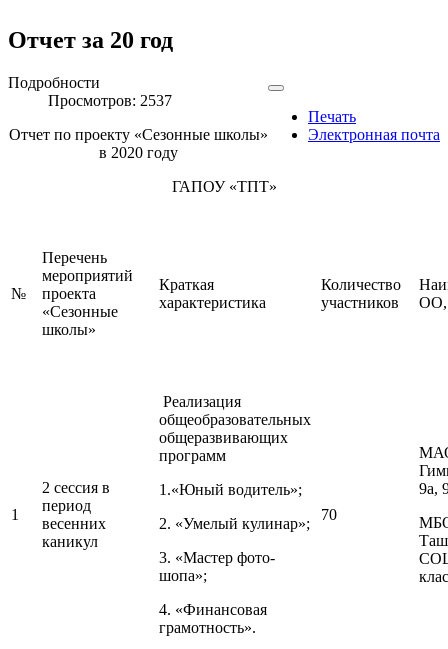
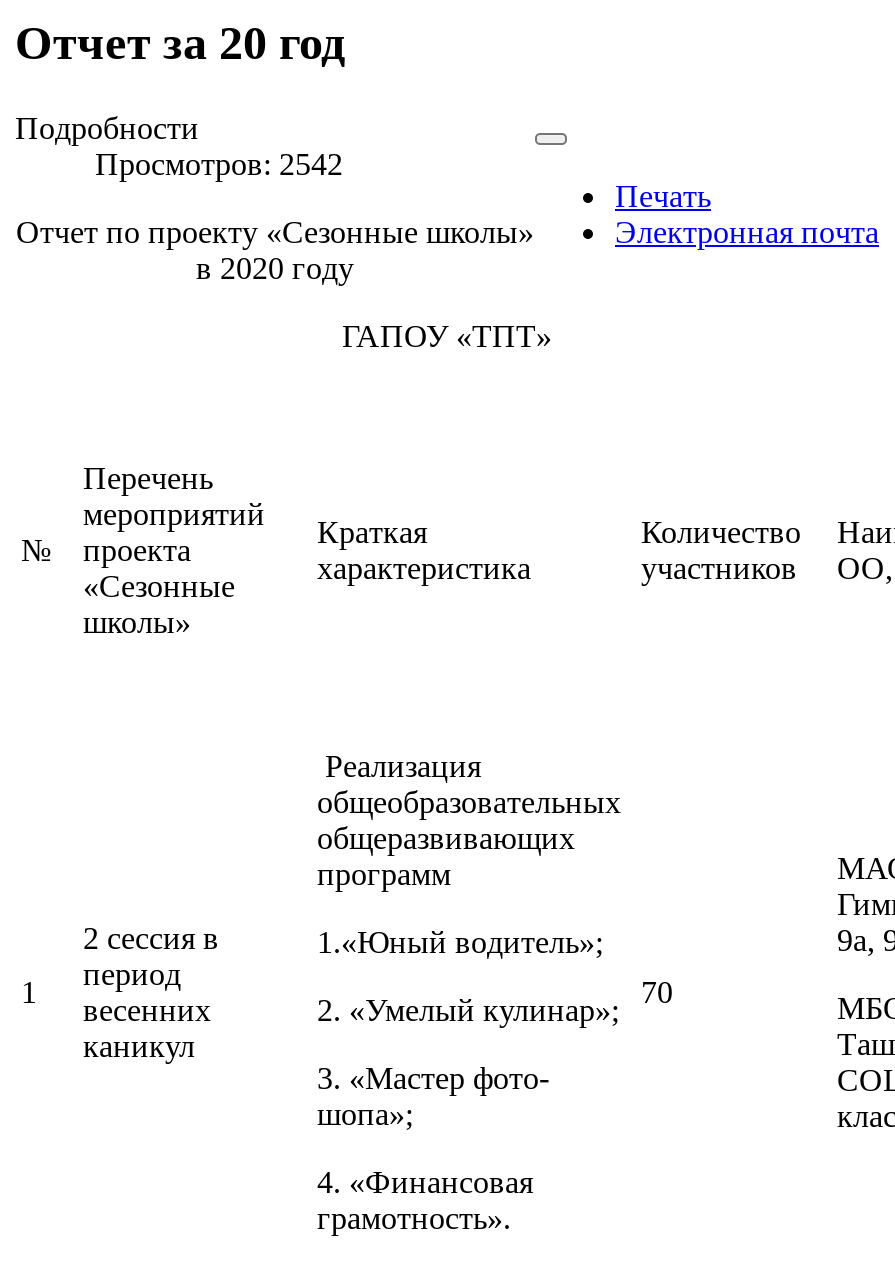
[48,92,172,109] Просмотров: 2537 -> [95,148,343,182] Просмотров: 2542

